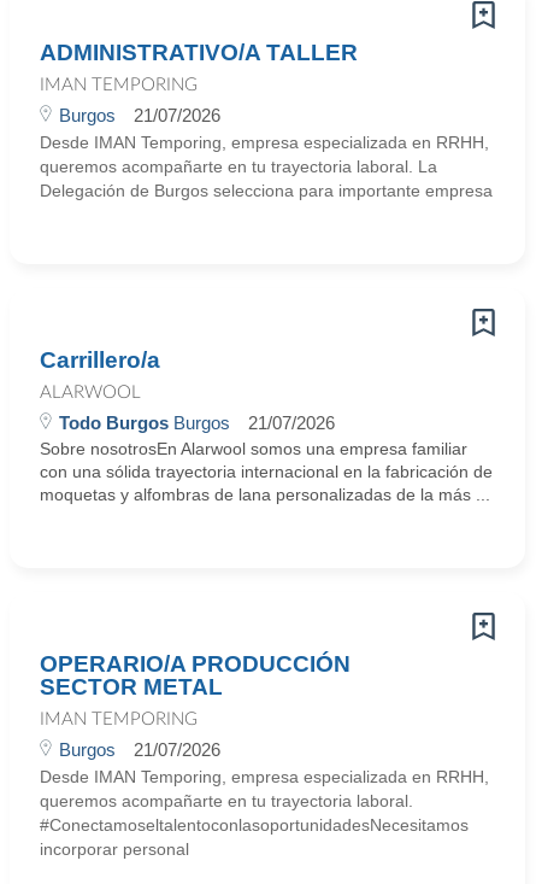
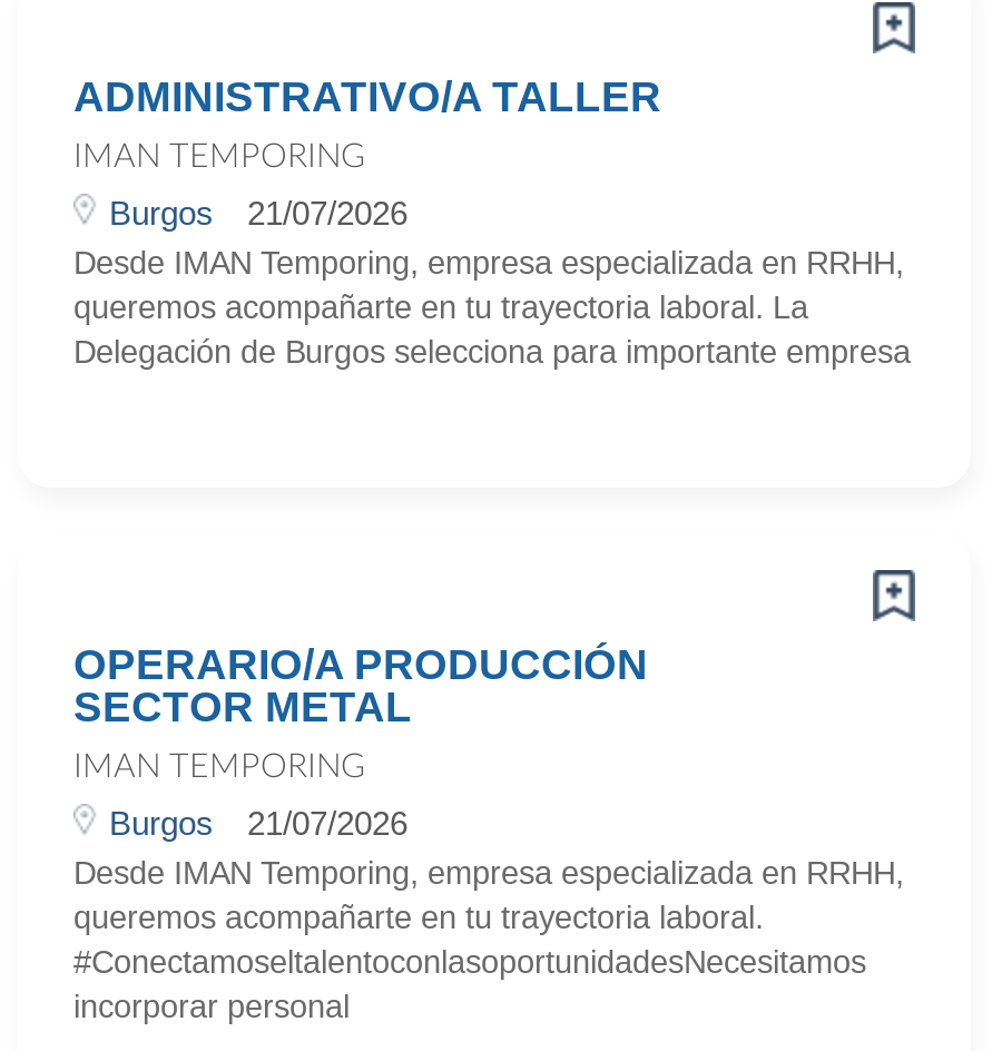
[40,347,493,504] Carrillero/a | ALARWOOL | Todo Burgos Burgos | 21/07/2026 | Sobre nosotrosEn Alarwool somos una empresa familiar | con una sólida trayectoria internacional en la fabricación de | moquetas y alfombras de lana personalizadas de la más ... -> none

